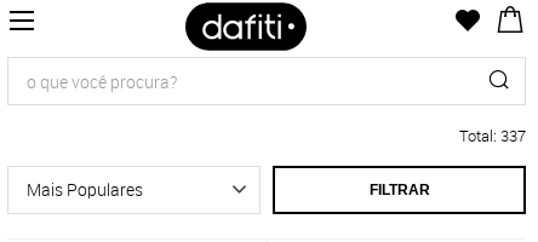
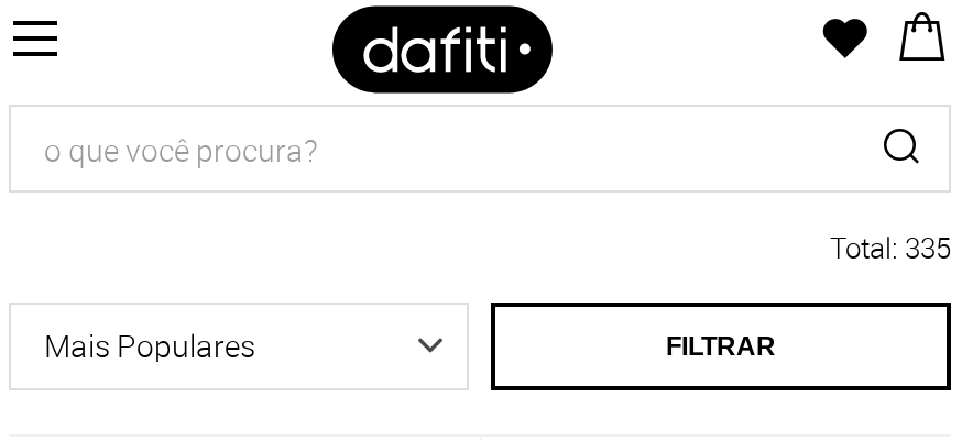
[459,125,526,146] Total: 337 -> [830,228,951,267] Total: 335

